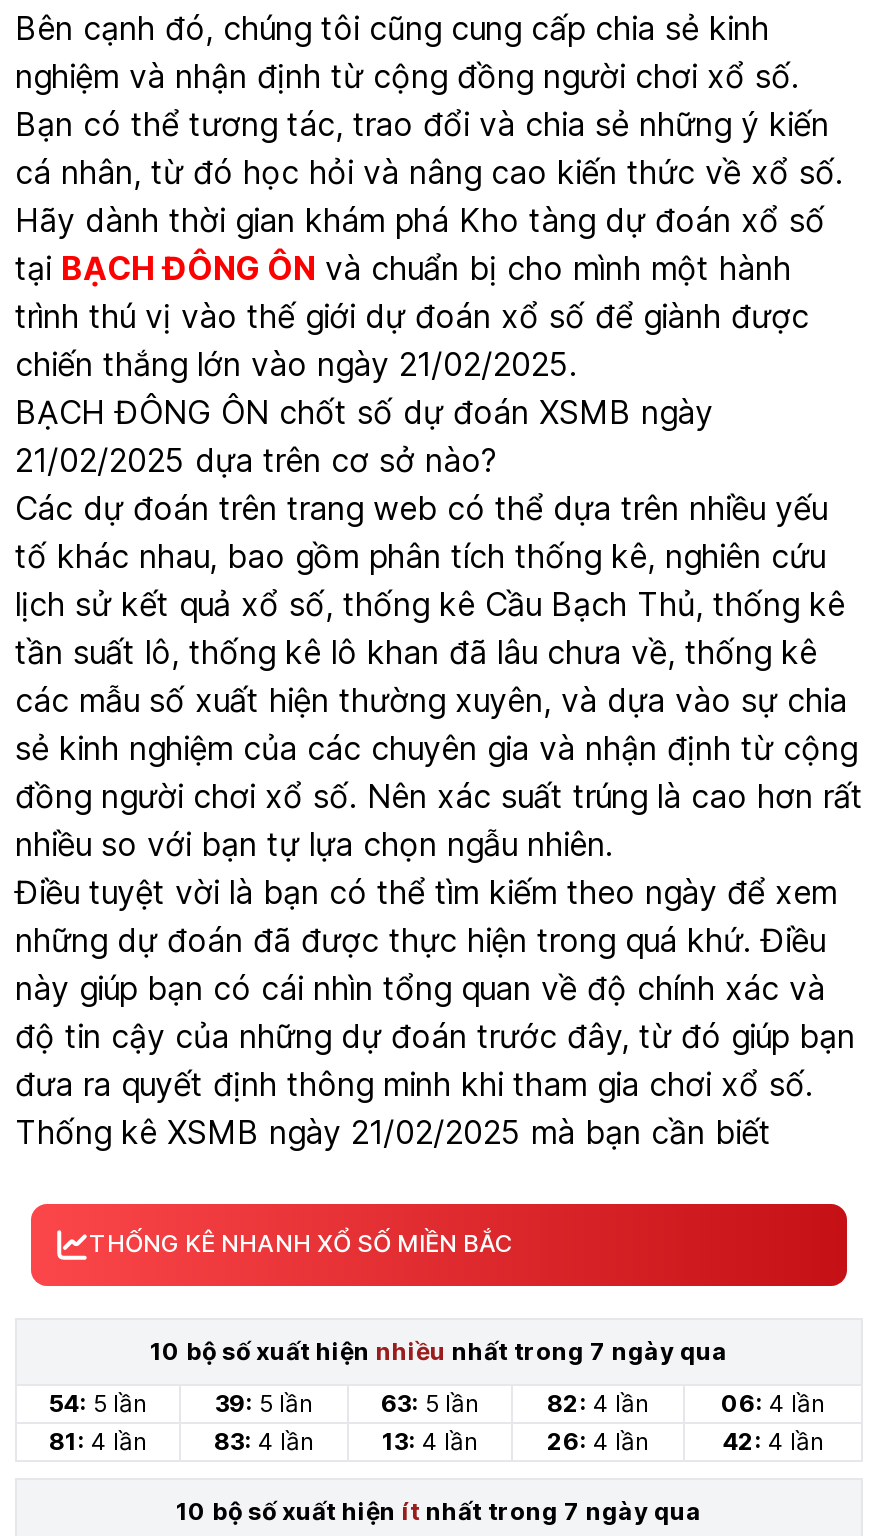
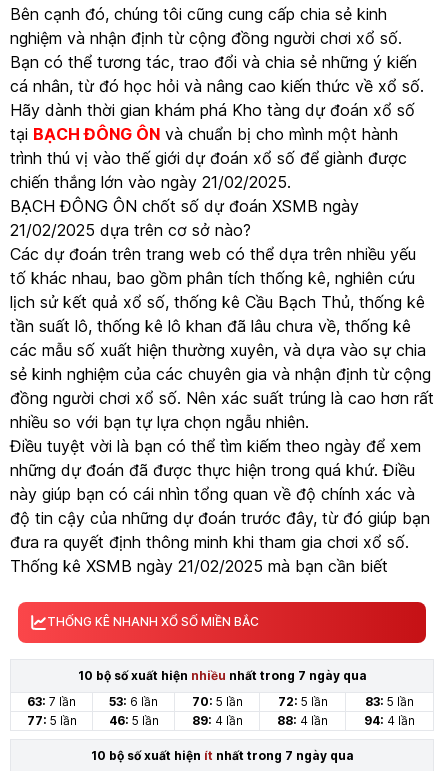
[49,1387,147,1417] 54: 5 lần -> [27,693,76,708] 63: 7 lần
[215,1387,313,1417] 39: 5 lần -> [109,693,158,708] 53: 6 lần
[381,1387,479,1417] 63: 5 lần -> [191,693,242,708] 70: 5 lần
[547,1387,649,1417] 82: 4 lần -> [277,693,327,708] 72: 5 lần
[721,1387,825,1417] 06: 4 lần -> [365,693,414,708] 83: 5 lần
[49,1425,147,1455] 81: 4 lần -> [26,712,76,727] 77: 5 lần
[214,1425,314,1455] 83: 4 lần -> [108,712,158,727] 46: 5 lần
[382,1425,478,1455] 13: 4 lần -> [191,712,242,727] 89: 4 lần
[547,1425,649,1455] 26: 4 lần -> [277,712,328,727] 88: 4 lần
[722,1425,824,1455] 42: 4 lần -> [364,712,415,727] 94: 4 lần

